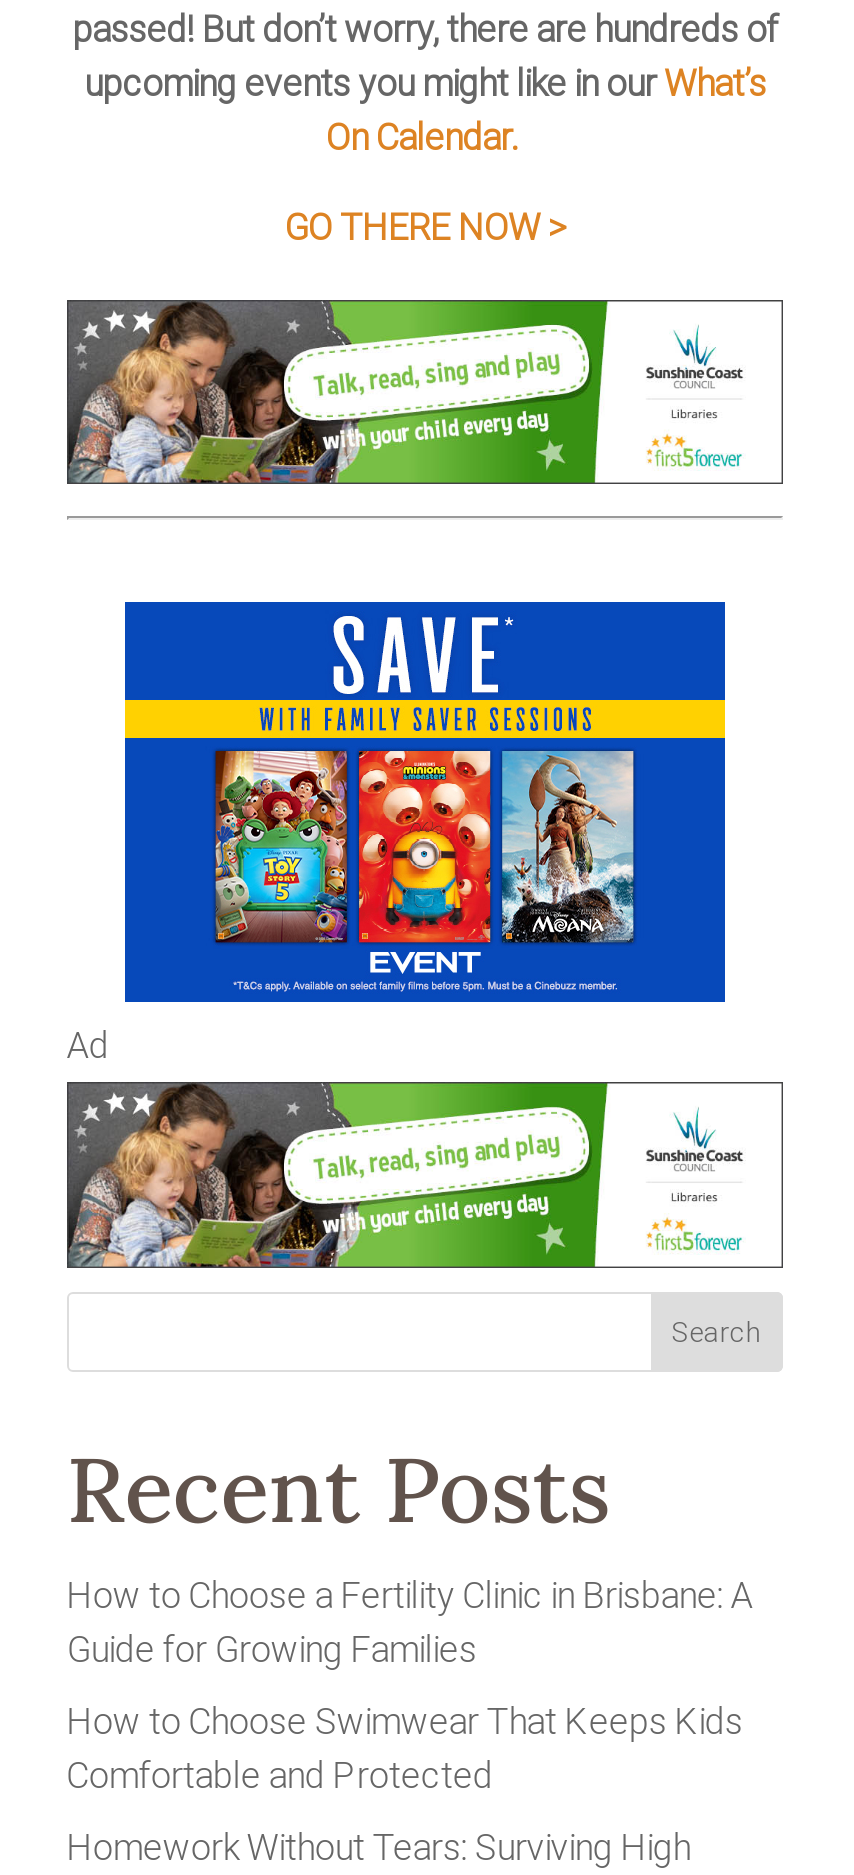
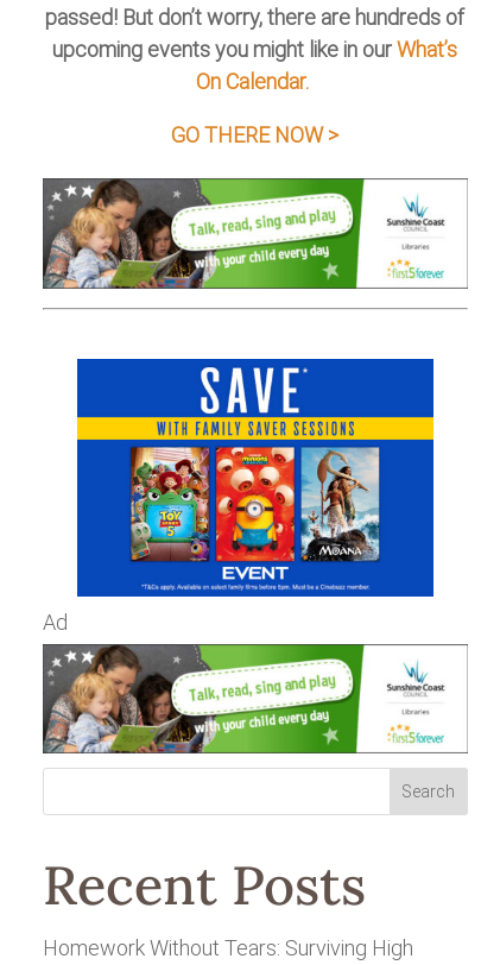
[67,1573,753,1795] How to Choose a Fertility Clinic in Brisbane: A | Guide for Growing Families | How to Choose Swimwear That Keeps Kids | Comfortable and Protected -> none

